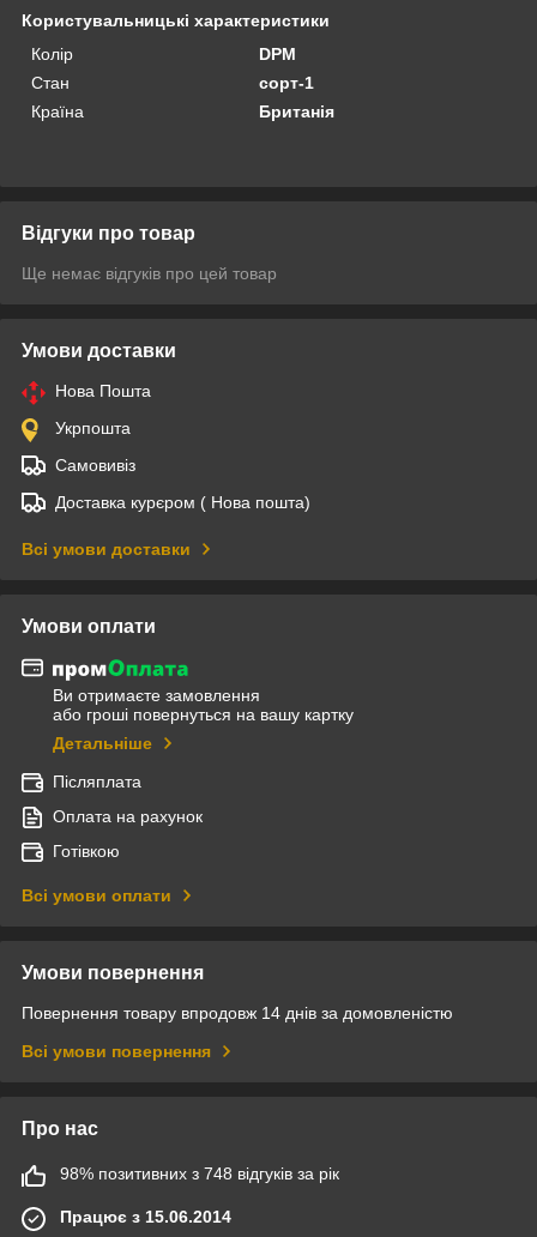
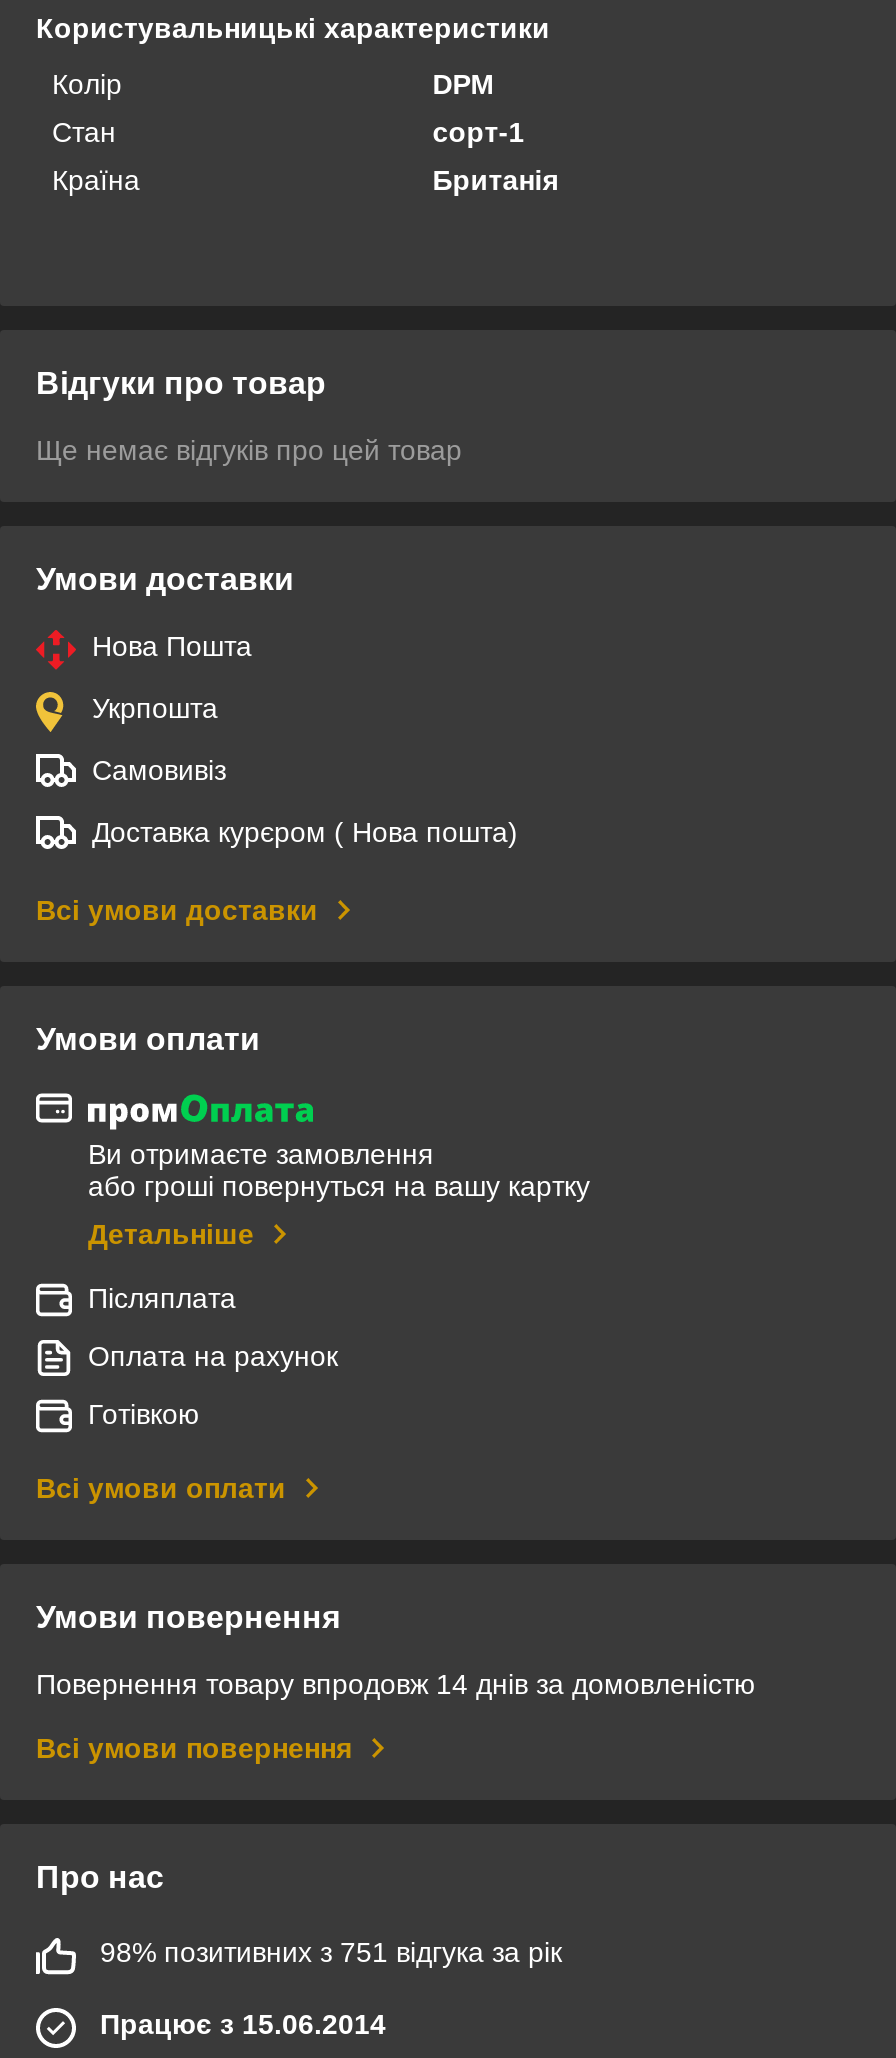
[60,1164,339,1183] 98% позитивних з 748 відгуків за рік -> [100,1936,562,1968] 98% позитивних з 751 відгука за рік

